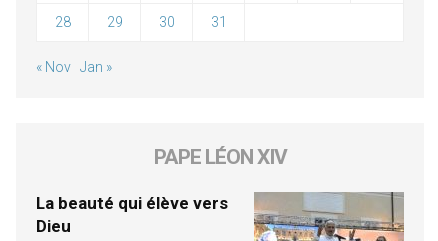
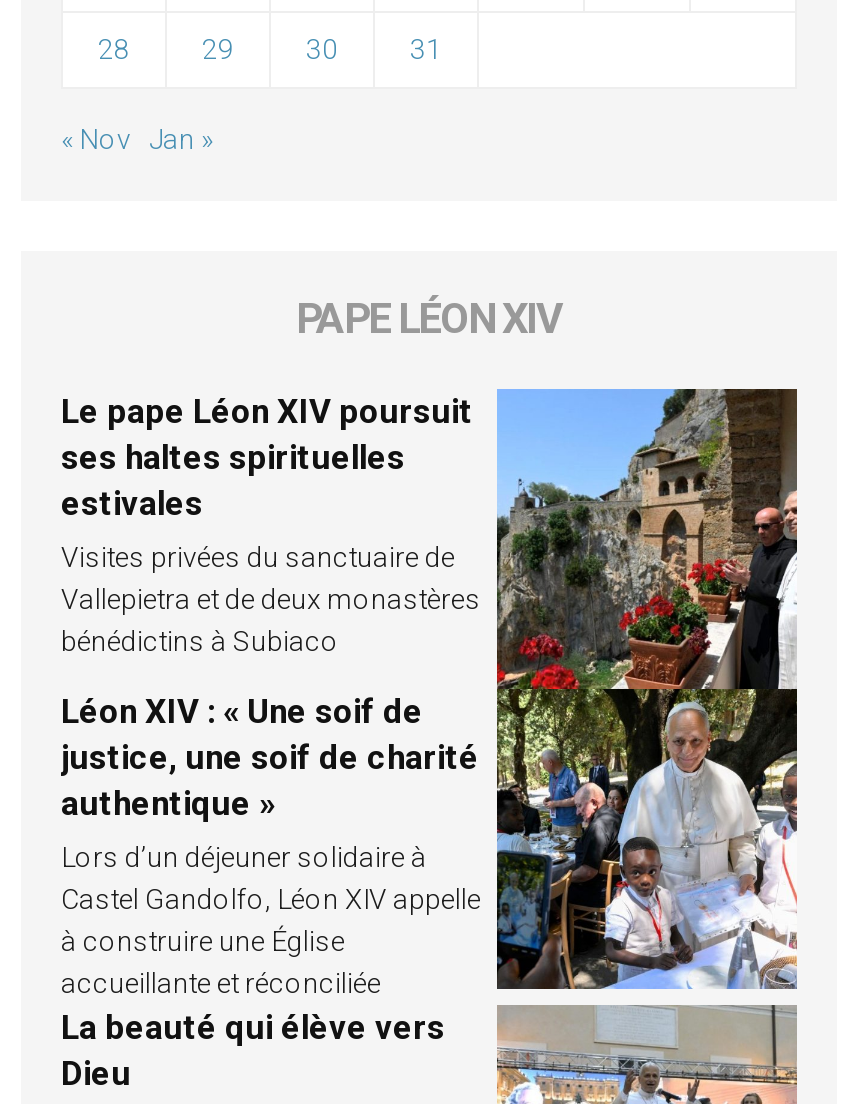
none -> [61,388,799,1000] [image] | Le pape Léon XIV poursuit | ses haltes spirituelles | estivales | Visites privées du sanctuaire de | Vallepietra et de deux monastères | bénédictins à Subiaco | Léon XIV : « Une soif de | justice, une soif de charité | authentique » | Lors d’un déjeuner solidaire à | Castel Gandolfo, Léon XIV appelle | à construire une Église | accueillante et réconciliée

